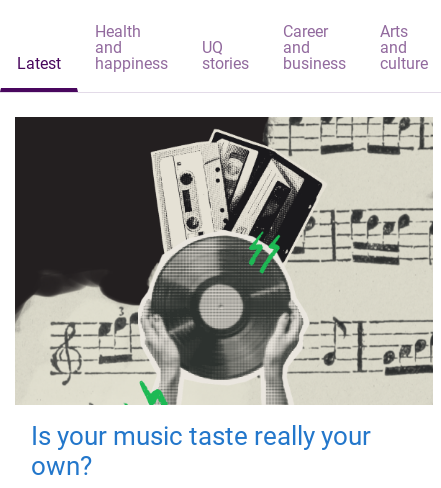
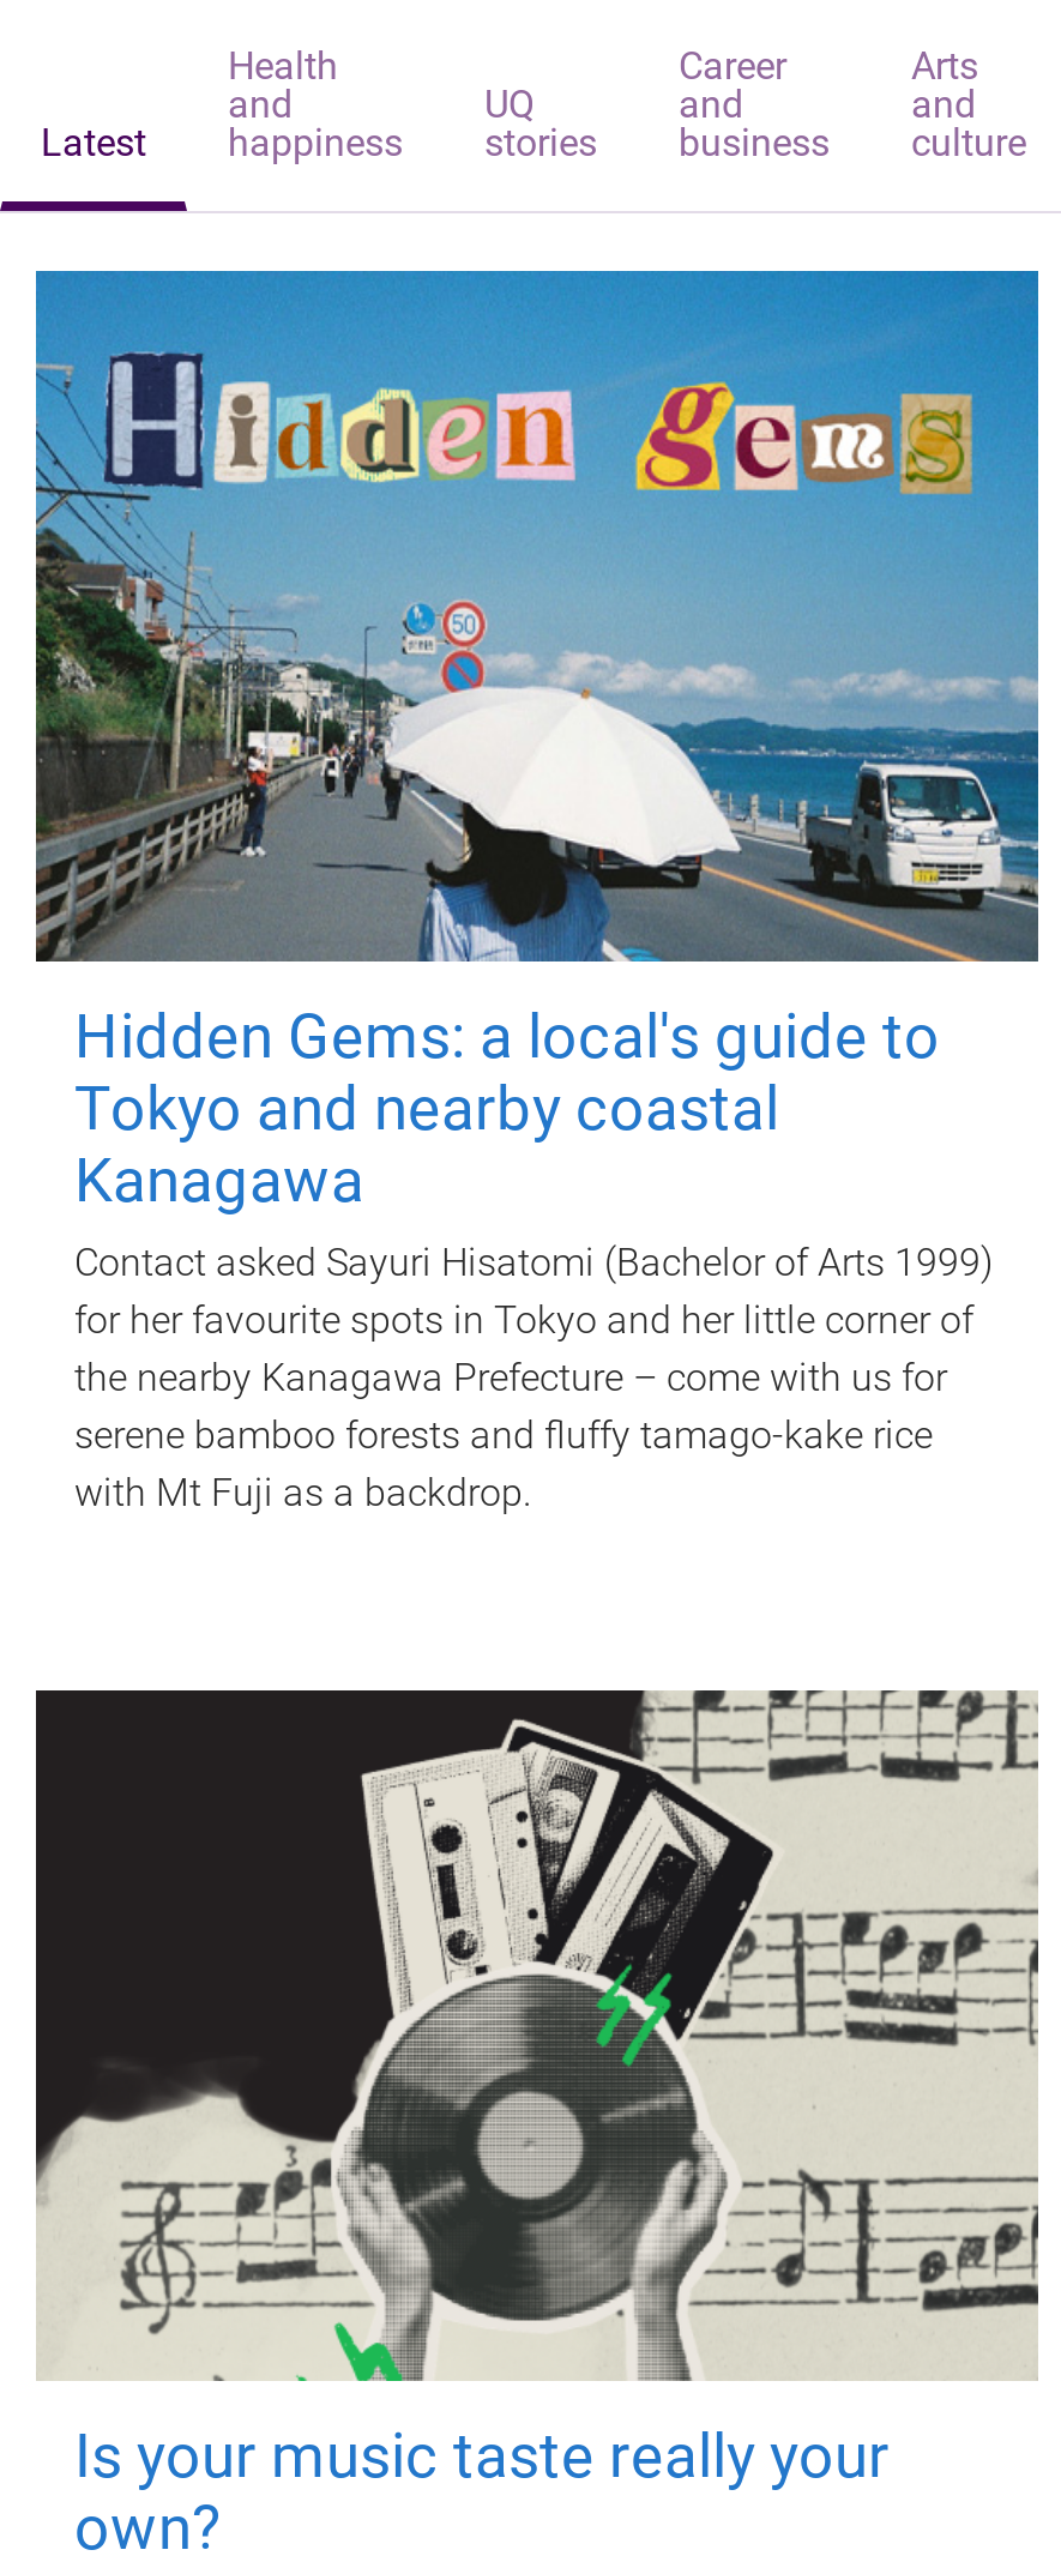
none -> [34,269,1041,1515] [image] | Hidden Gems: a local's guide to | Tokyo and nearby coastal | Kanagawa | Contact asked Sayuri Hisatomi (Bachelor of Arts 1999) | for her favourite spots in Tokyo and her little corner of | the nearby Kanagawa Prefecture – come with us for | serene bamboo forests and fluffy tamago-kake rice | with Mt Fuji as a backdrop.

